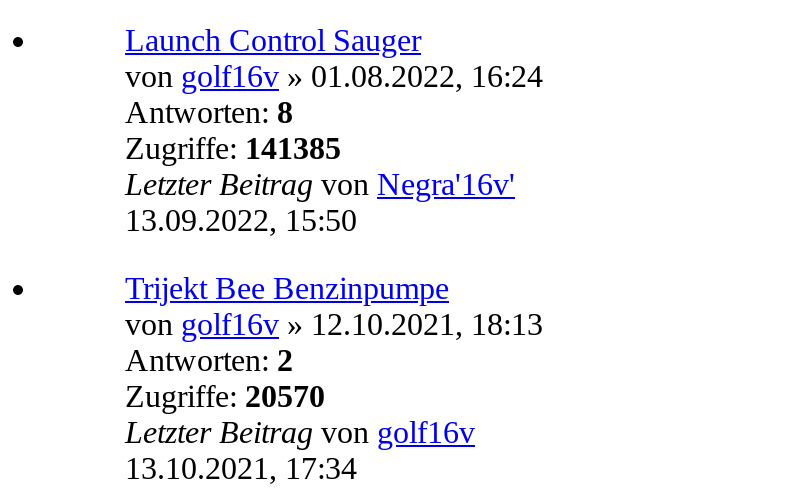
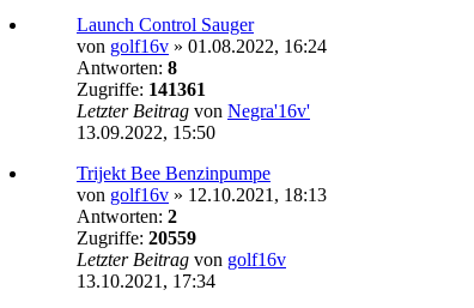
[125,132,341,166] Zugriffe: 141385 -> [77,79,206,100] Zugriffe: 141361
[125,380,325,414] Zugriffe: 20570 -> [77,228,196,248] Zugriffe: 20559

